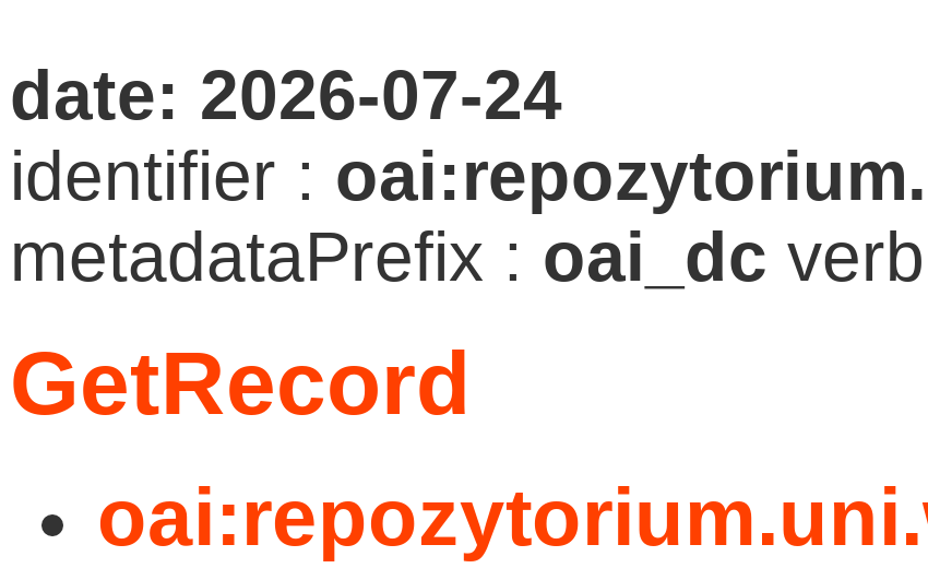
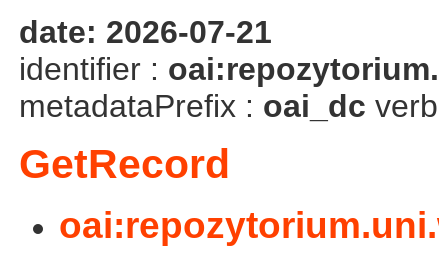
[10,55,562,133] date: 2026-07-24 -> [18,13,271,49] date: 2026-07-21

